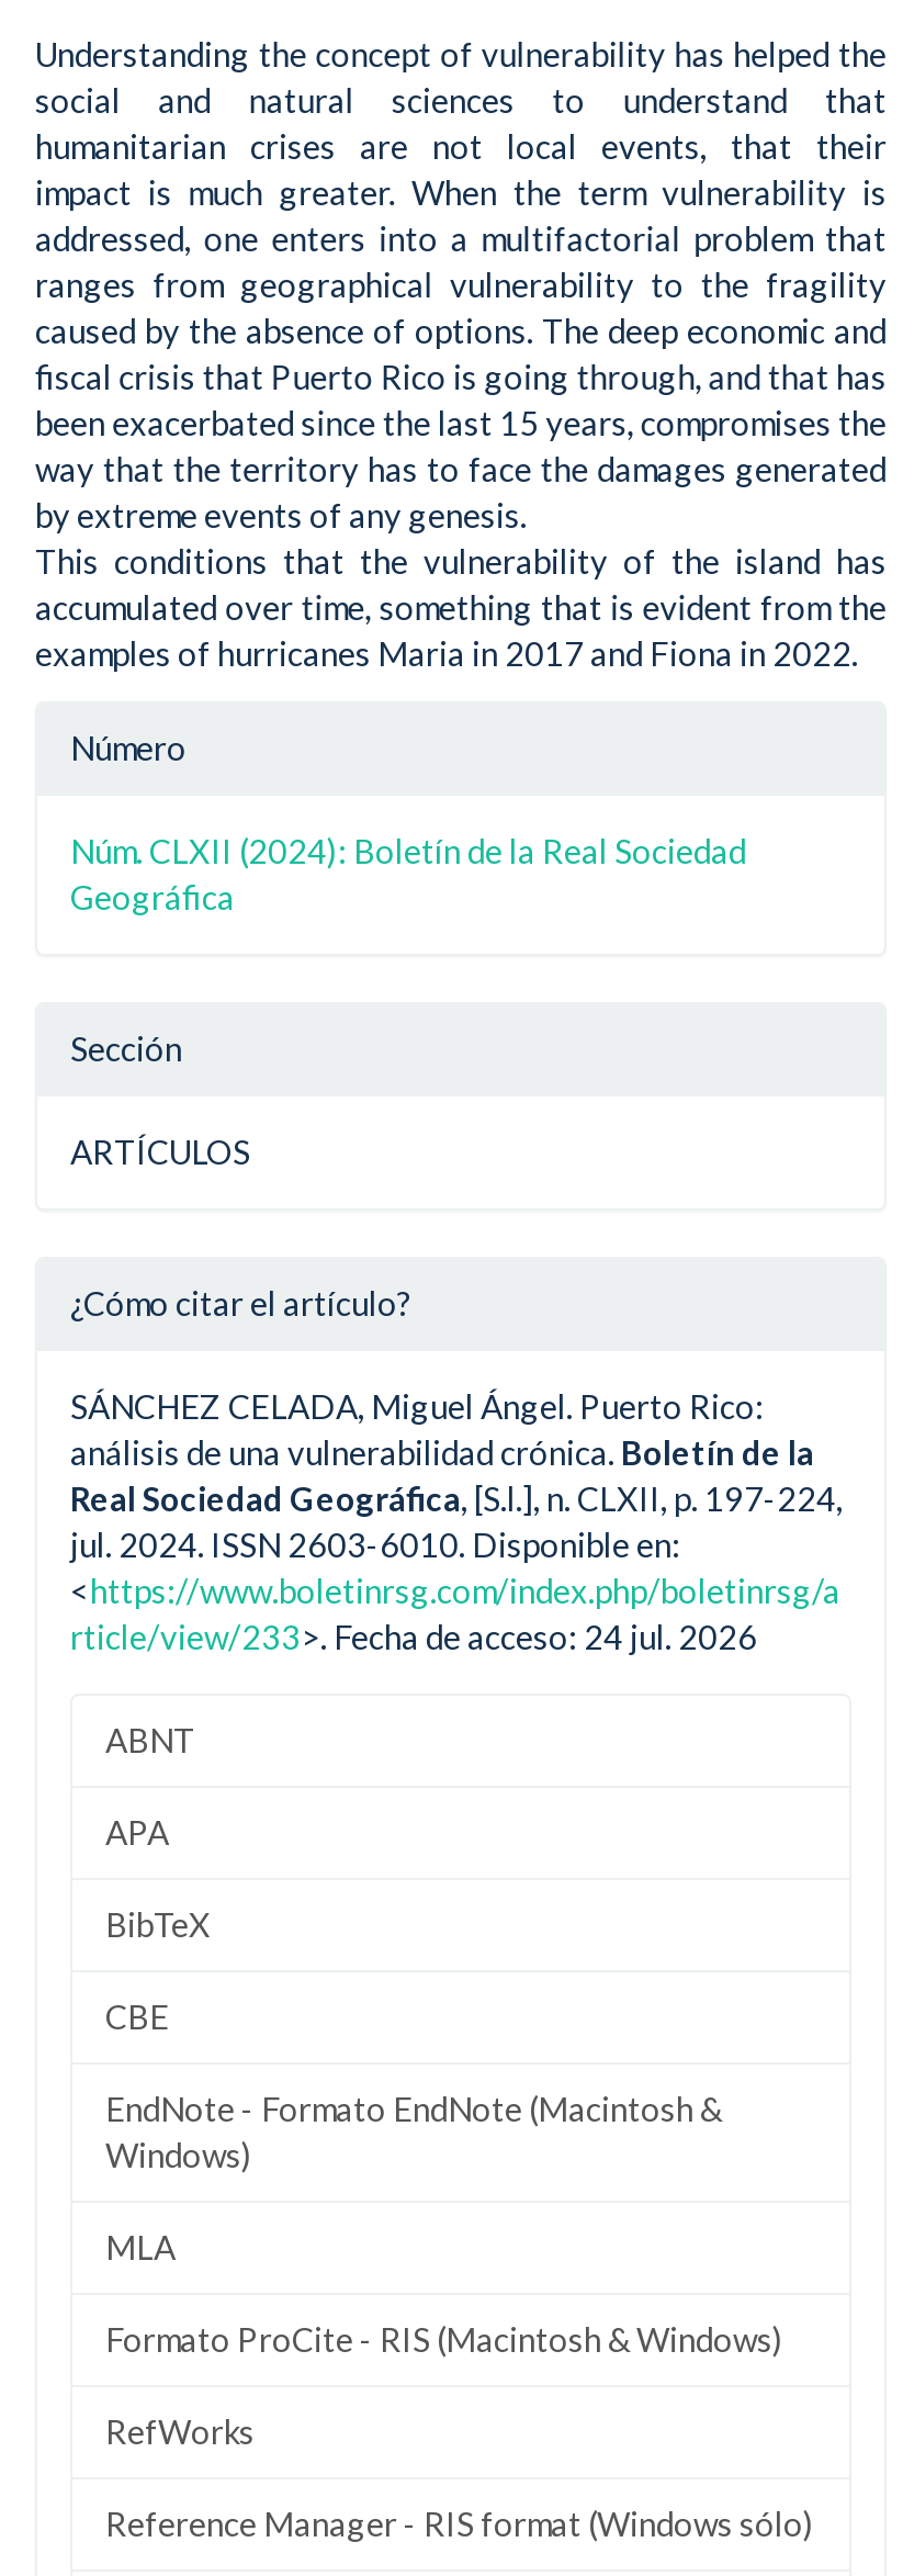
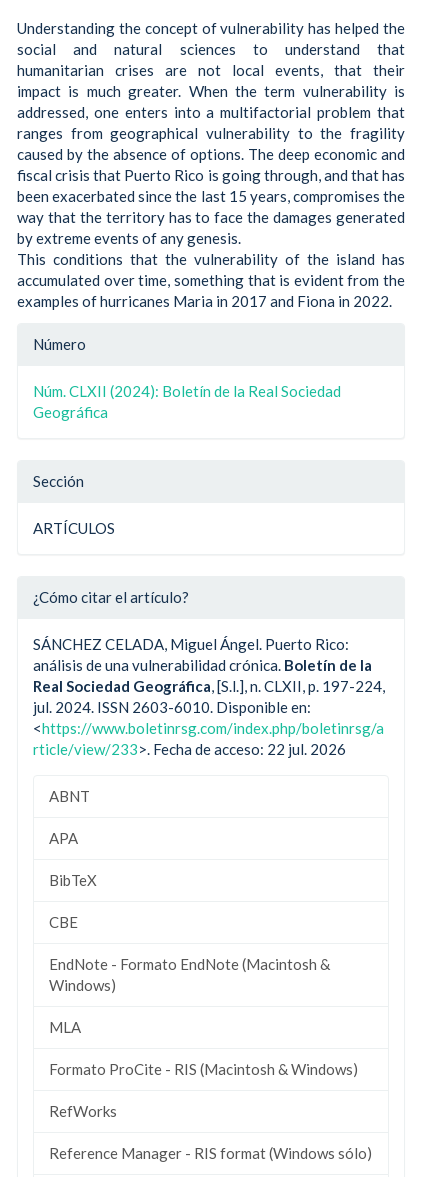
[70,1616,757,1655] rticle/view/233>. Fecha de acceso: 24 jul. 2026 -> [33,739,346,757] rticle/view/233>. Fecha de acceso: 22 jul. 2026

